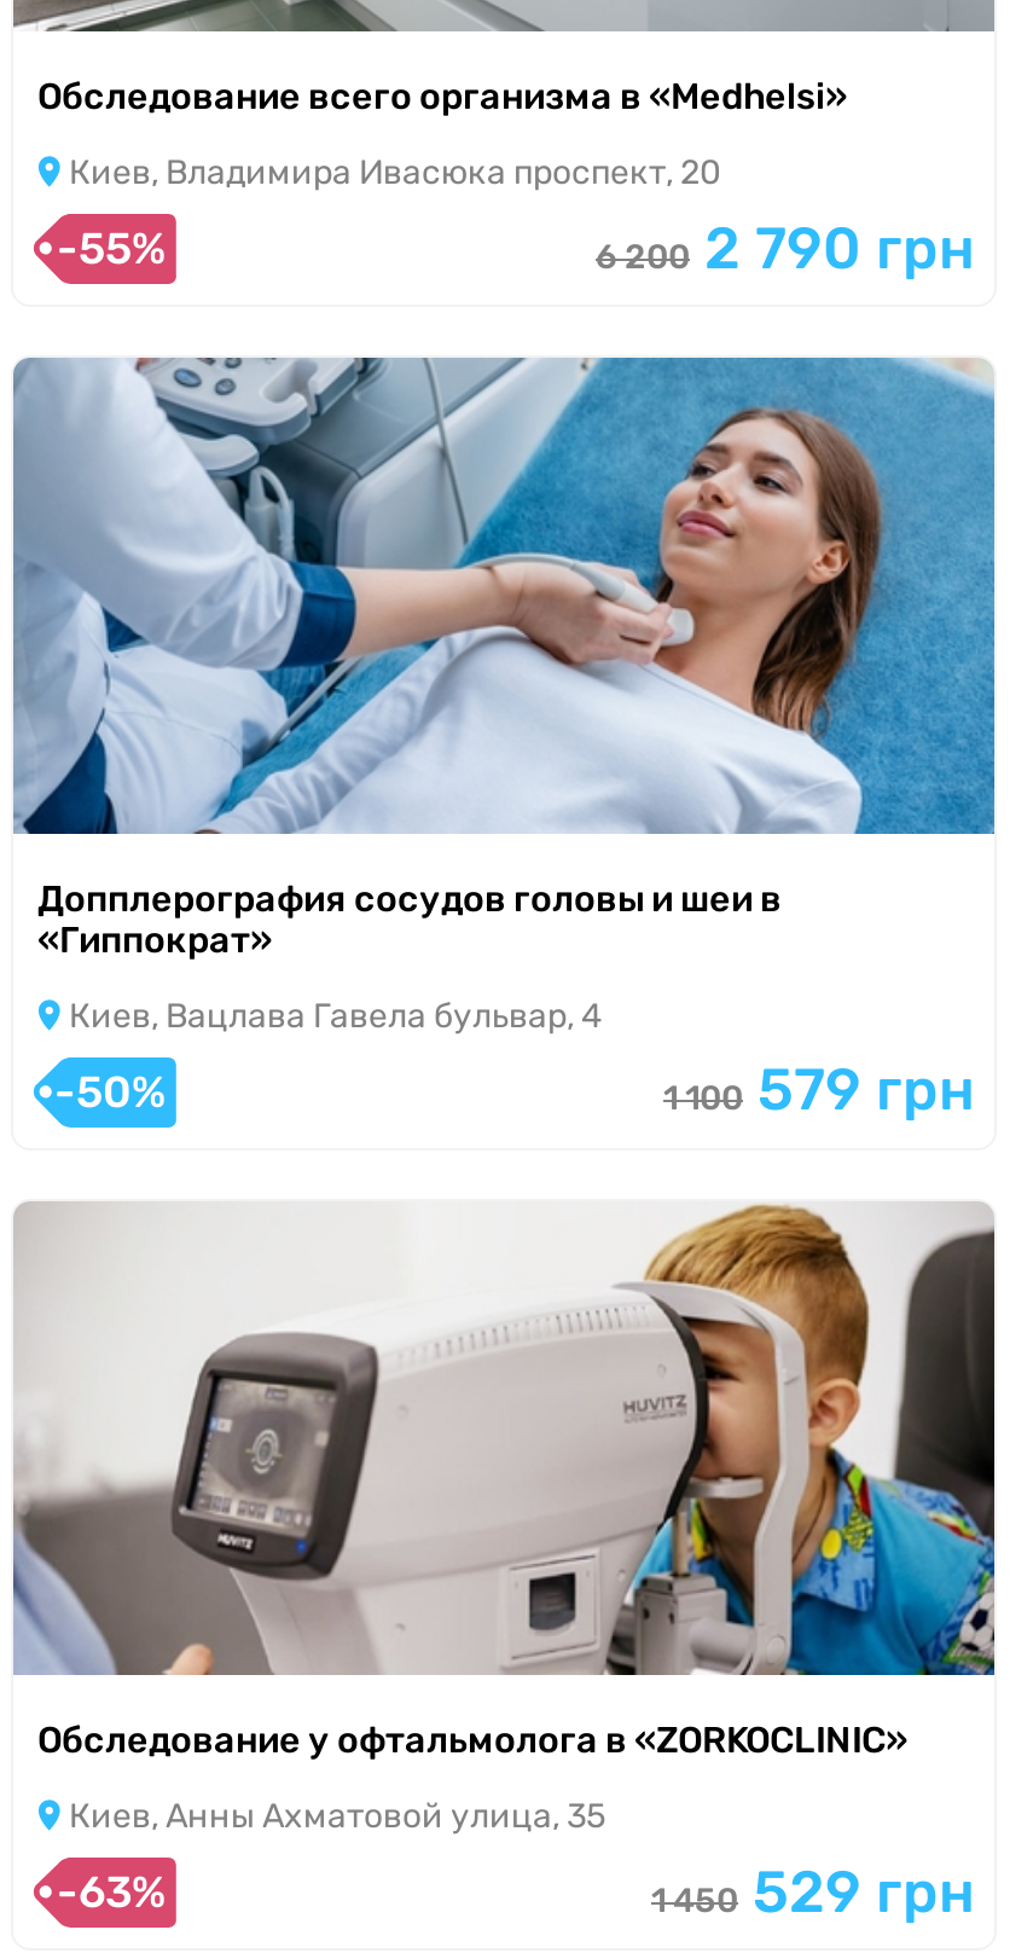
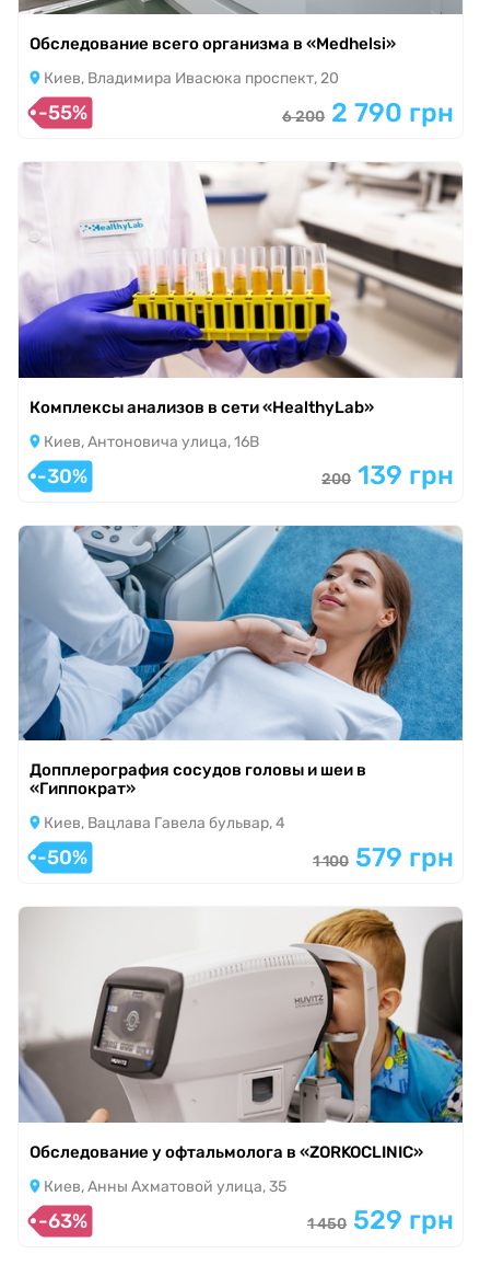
none -> [19,162,463,491] [image] | Комплексы анализов в сети «HealthyLab» | Киев, Антоновича улица, 16В | -30% | 200 139 грн

